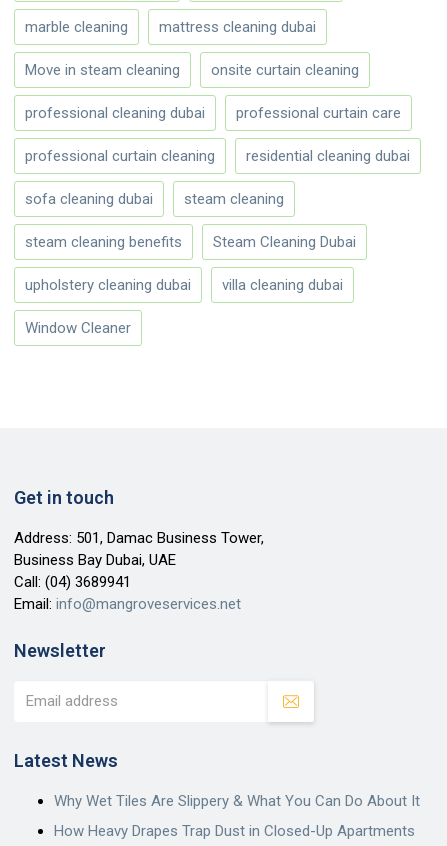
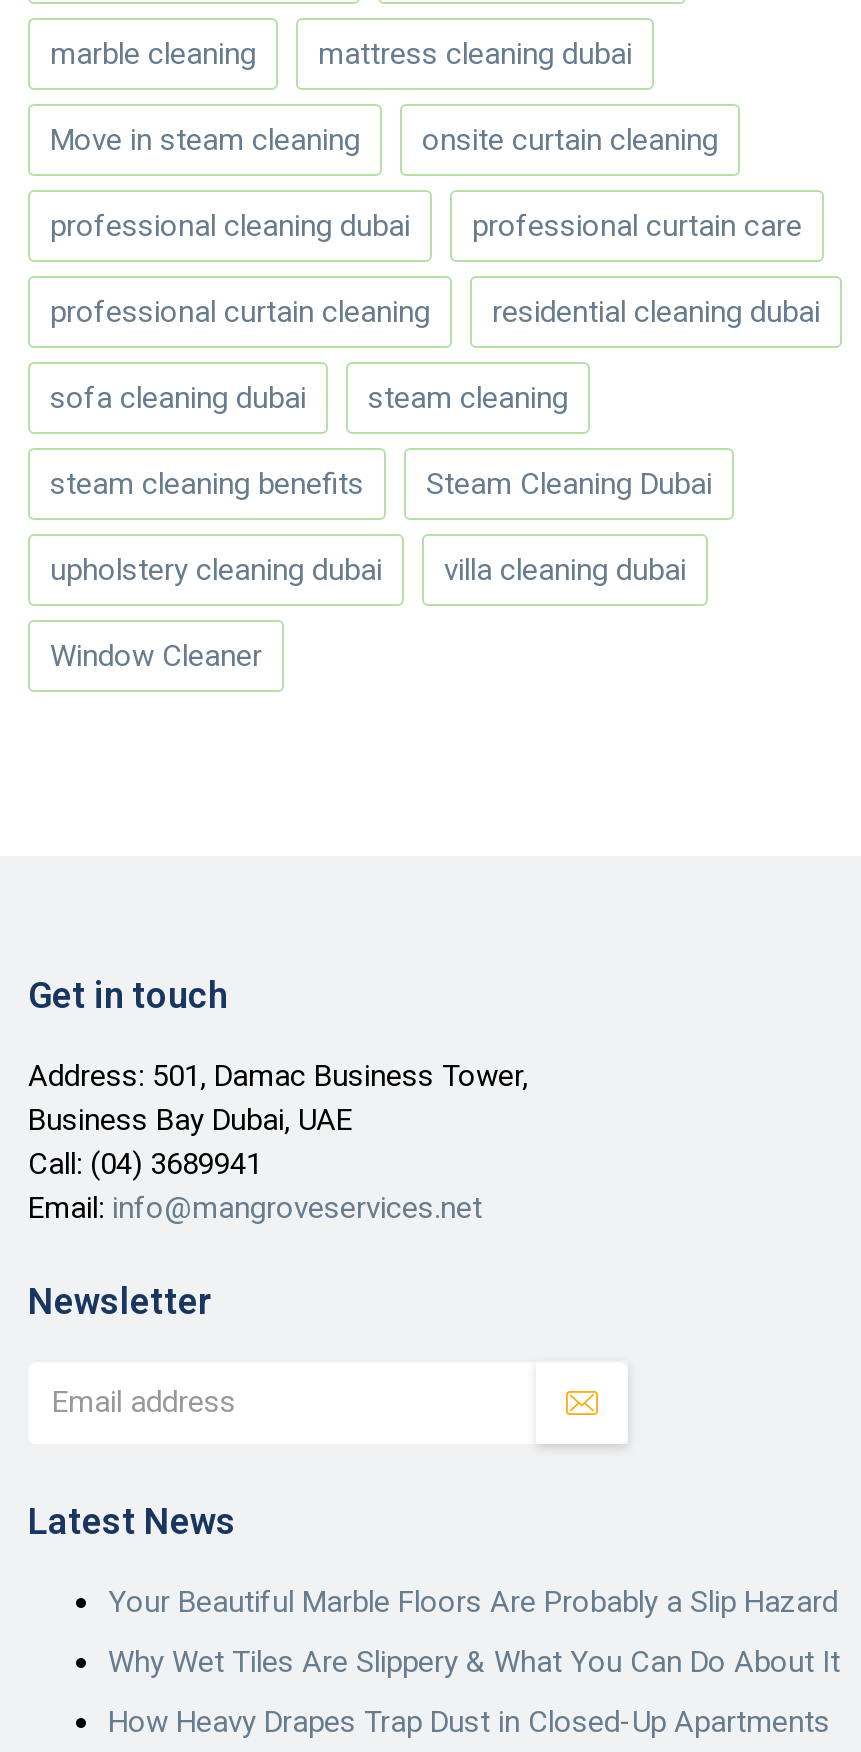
none -> [108,1583,838,1619] Your Beautiful Marble Floors Are Probably a Slip Hazard

